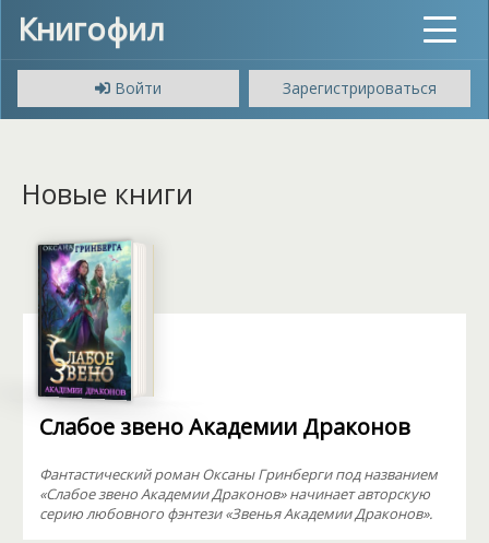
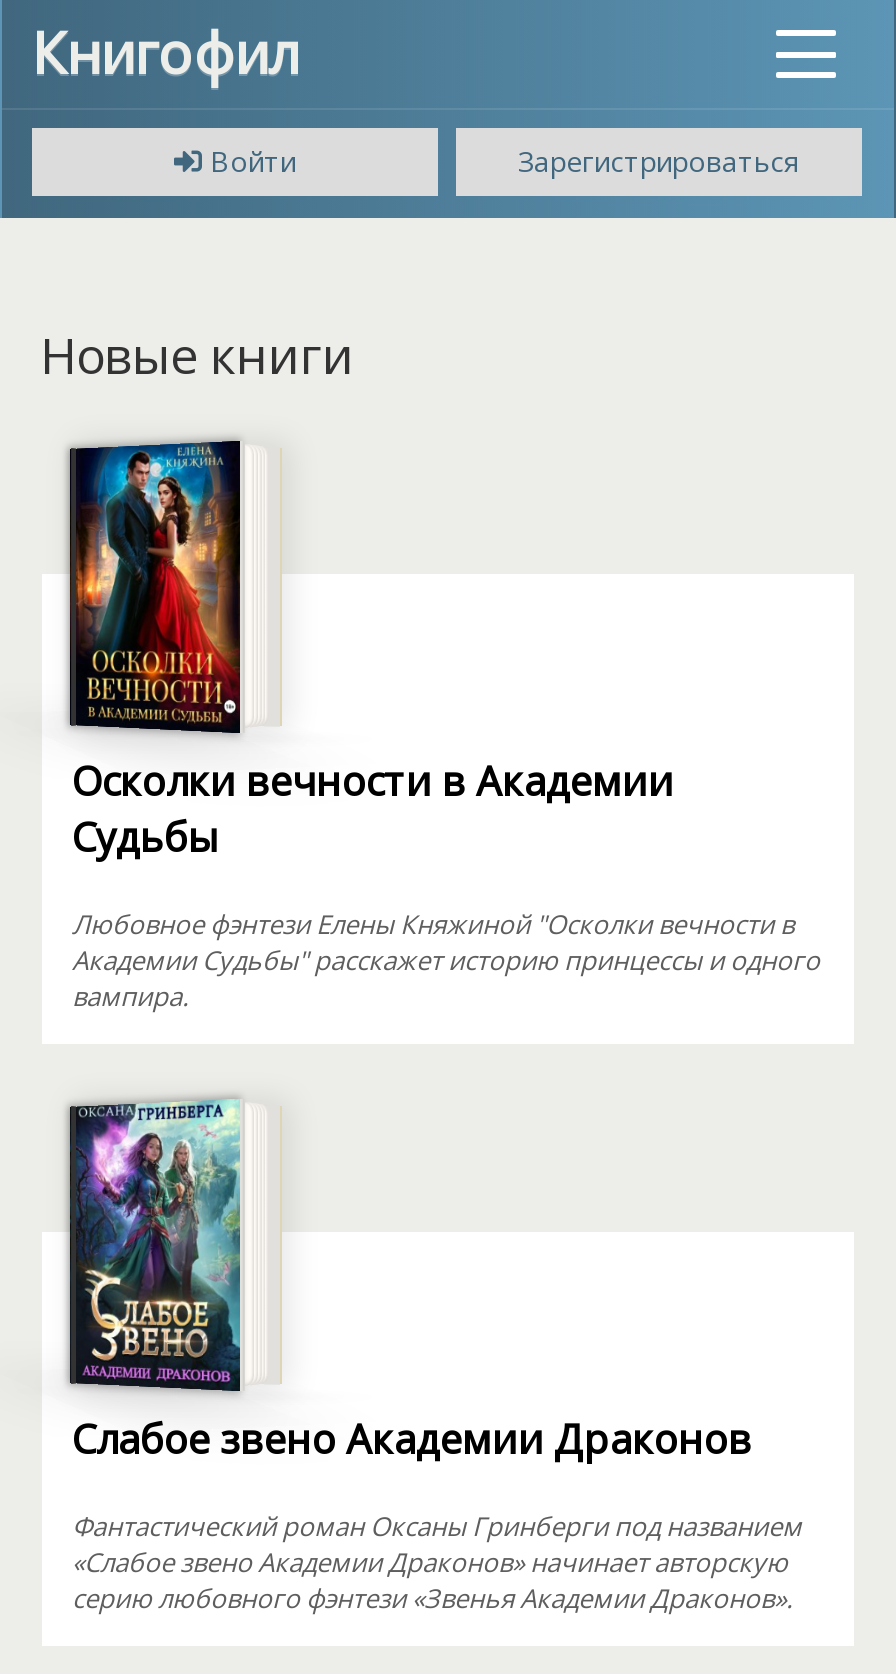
none -> [72,438,820,1014] [image] | Осколки вечности в Академии | Судьбы | Любовное фэнтези Елены Княжиной "Осколки вечности в | Академии Судьбы" расскажет историю принцессы и одного | вампира.

